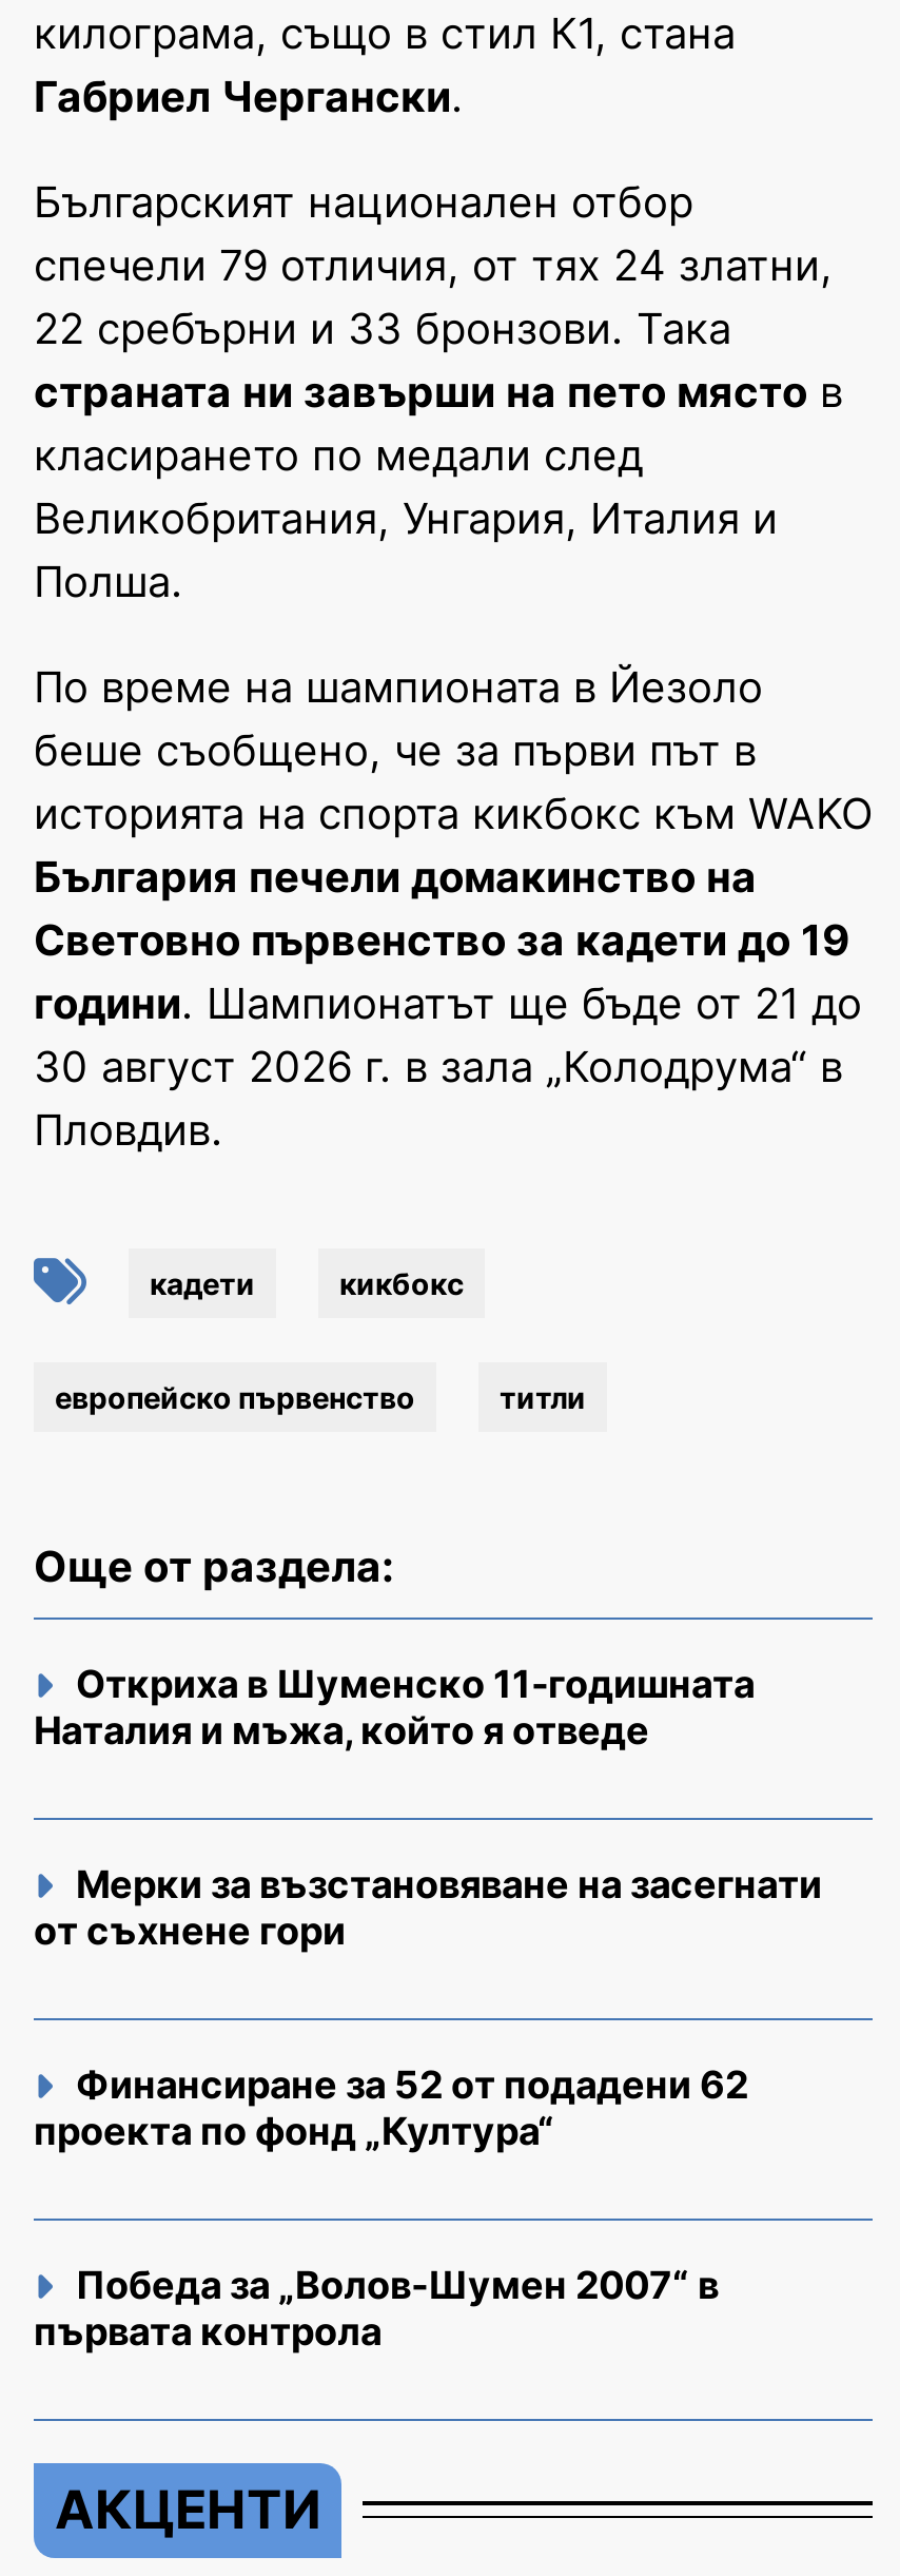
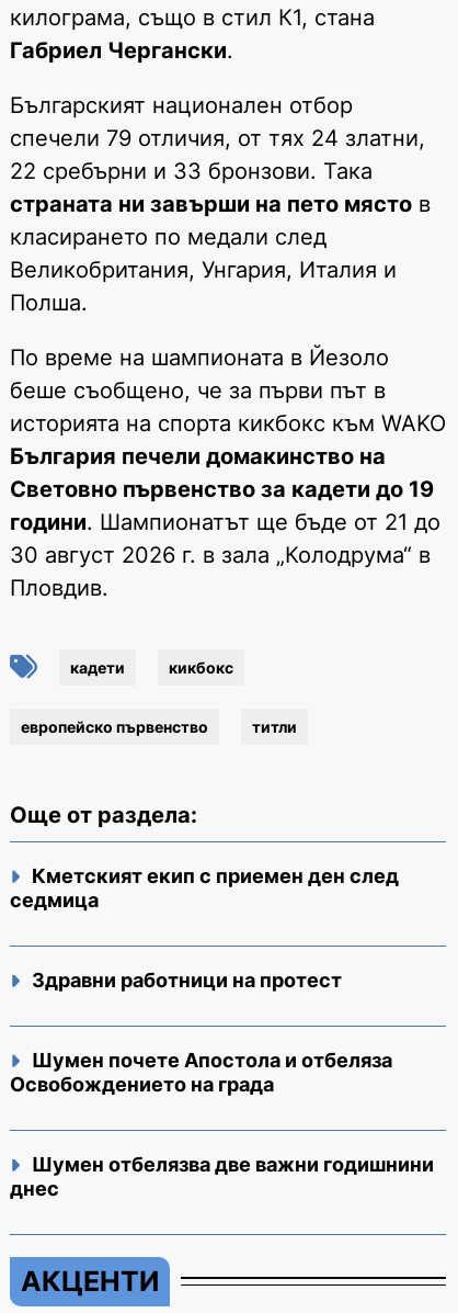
[34,1661,755,1751] Откриха в Шуменско 11-годишната | Наталия и мъжа, който я отведе -> [10,864,399,911] Кметският екип с приемен ден след | седмица
[34,1861,822,1952] Мерки за възстановяване на засегнати | от съхнене гори -> [32,968,342,991] Здравни работници на протест
[34,2061,748,2152] Финансиране за 52 от подадени 62 | проекта по фонд „Култура“ -> [10,1048,392,1095] Шумен почете Апостола и отбеляза | Освобождението на града
[34,2262,719,2352] Победа за „Волов-Шумен 2007“ в | първата контрола -> [10,1152,434,1199] Шумен отбелязва две важни годишнини | днес

